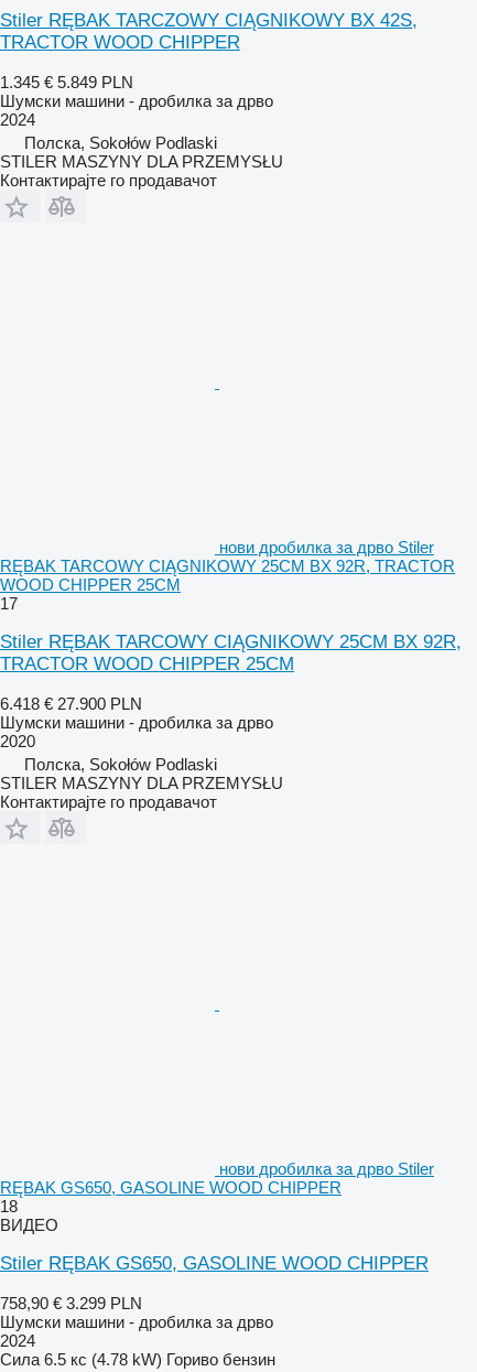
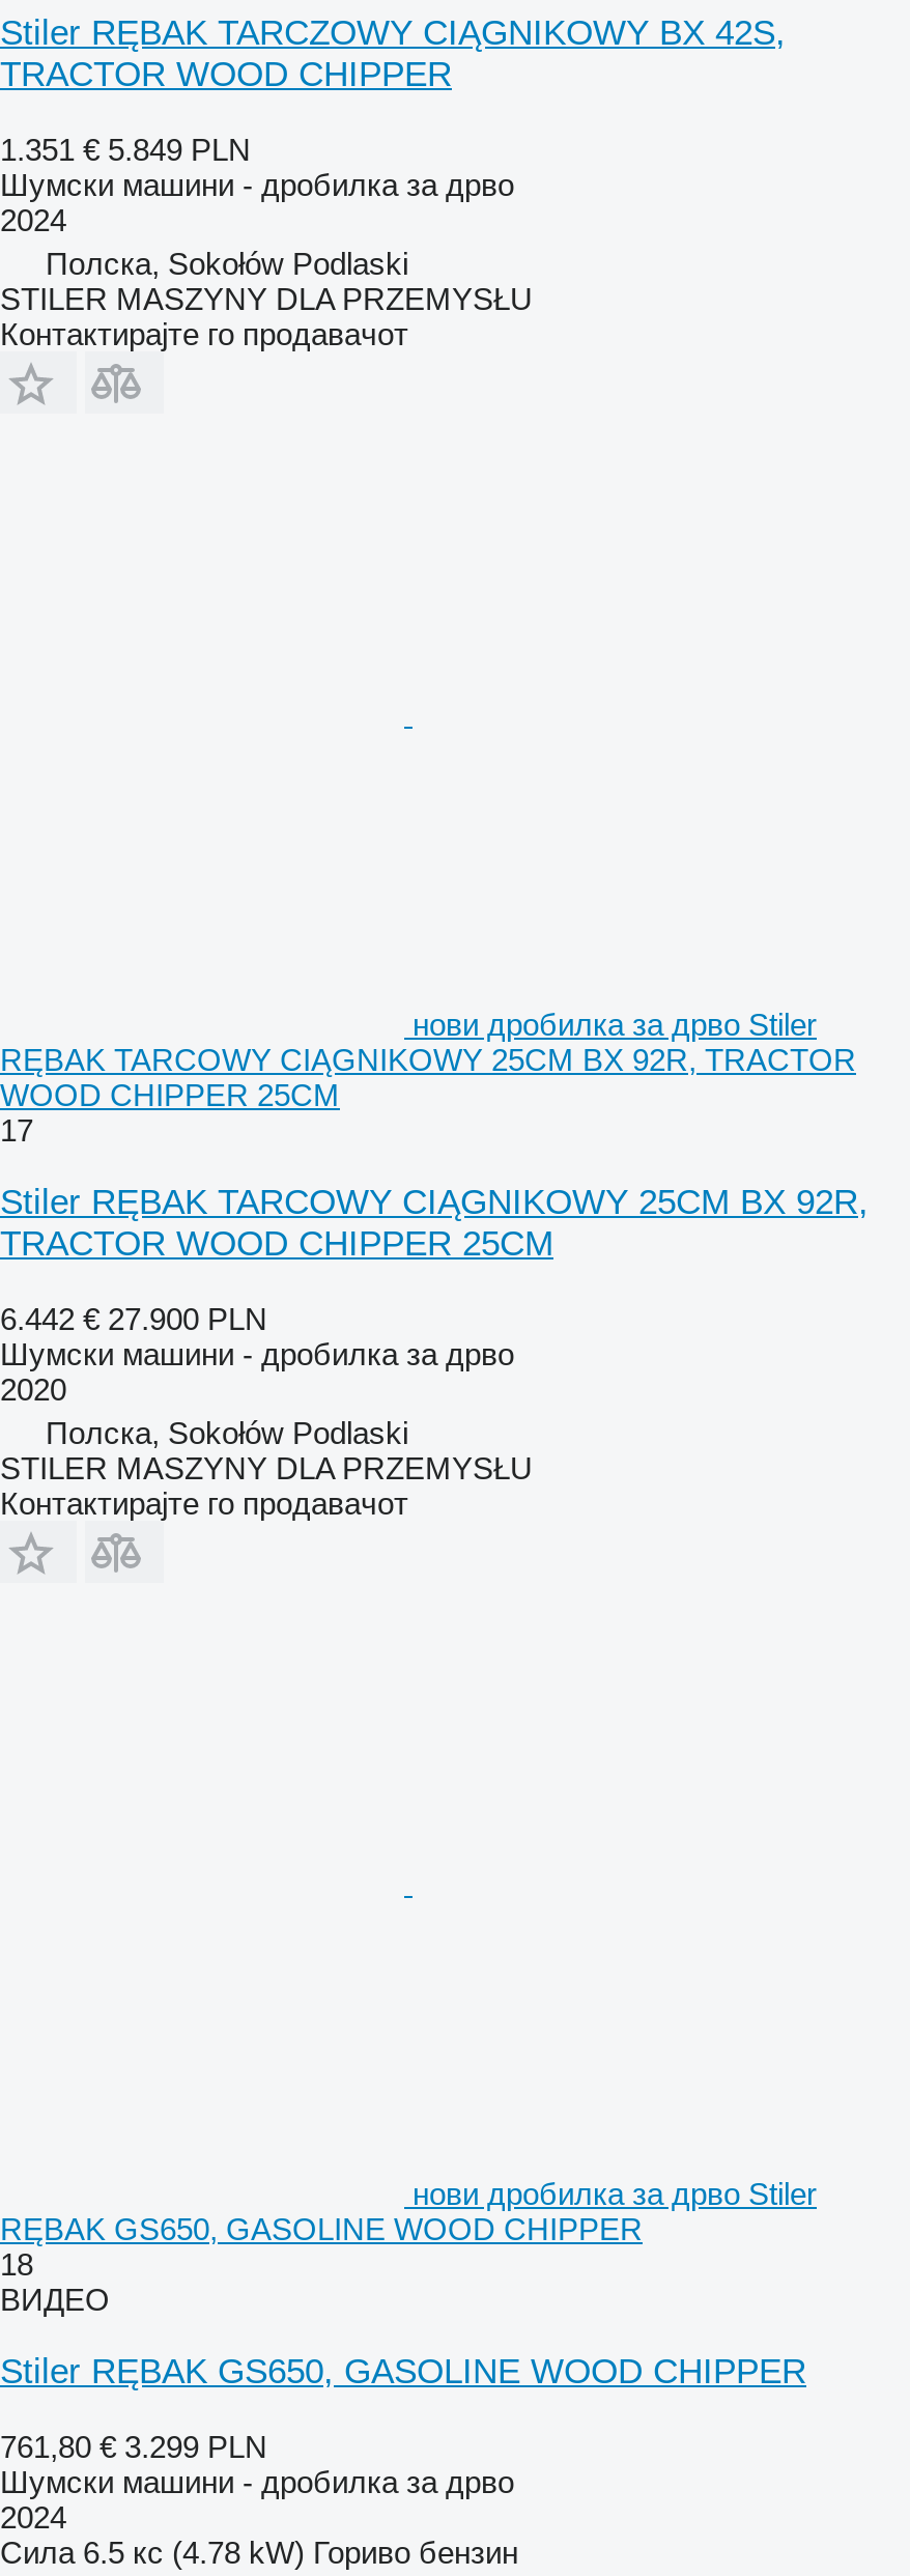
[0,73,133,91] 1.345 € 5.849 PLN -> [0,131,251,167] 1.351 € 5.849 PLN
[0,694,142,713] 6.418 € 27.900 PLN -> [0,1301,267,1336] 6.442 € 27.900 PLN
[0,1294,142,1312] 758,90 € 3.299 PLN -> [0,2429,267,2464] 761,80 € 3.299 PLN

